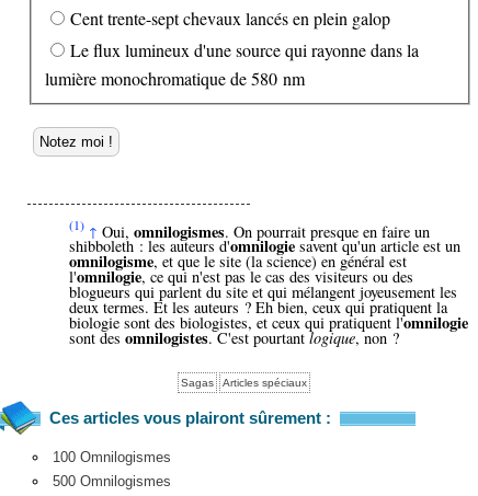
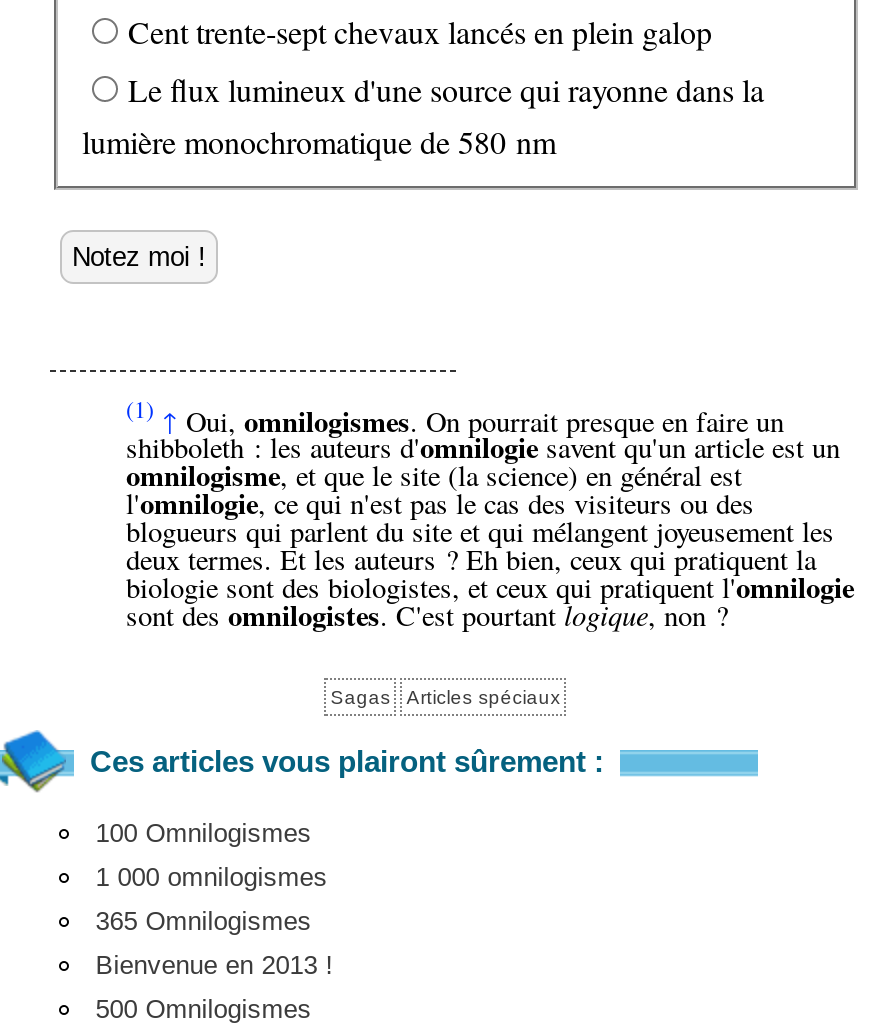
none -> [96,863,334,981] 1 000 omnilogismes | 365 Omnilogismes | Bienvenue en 2013 !

